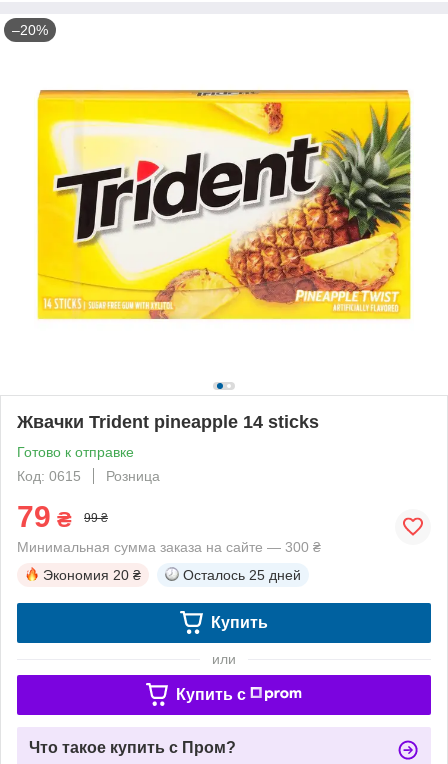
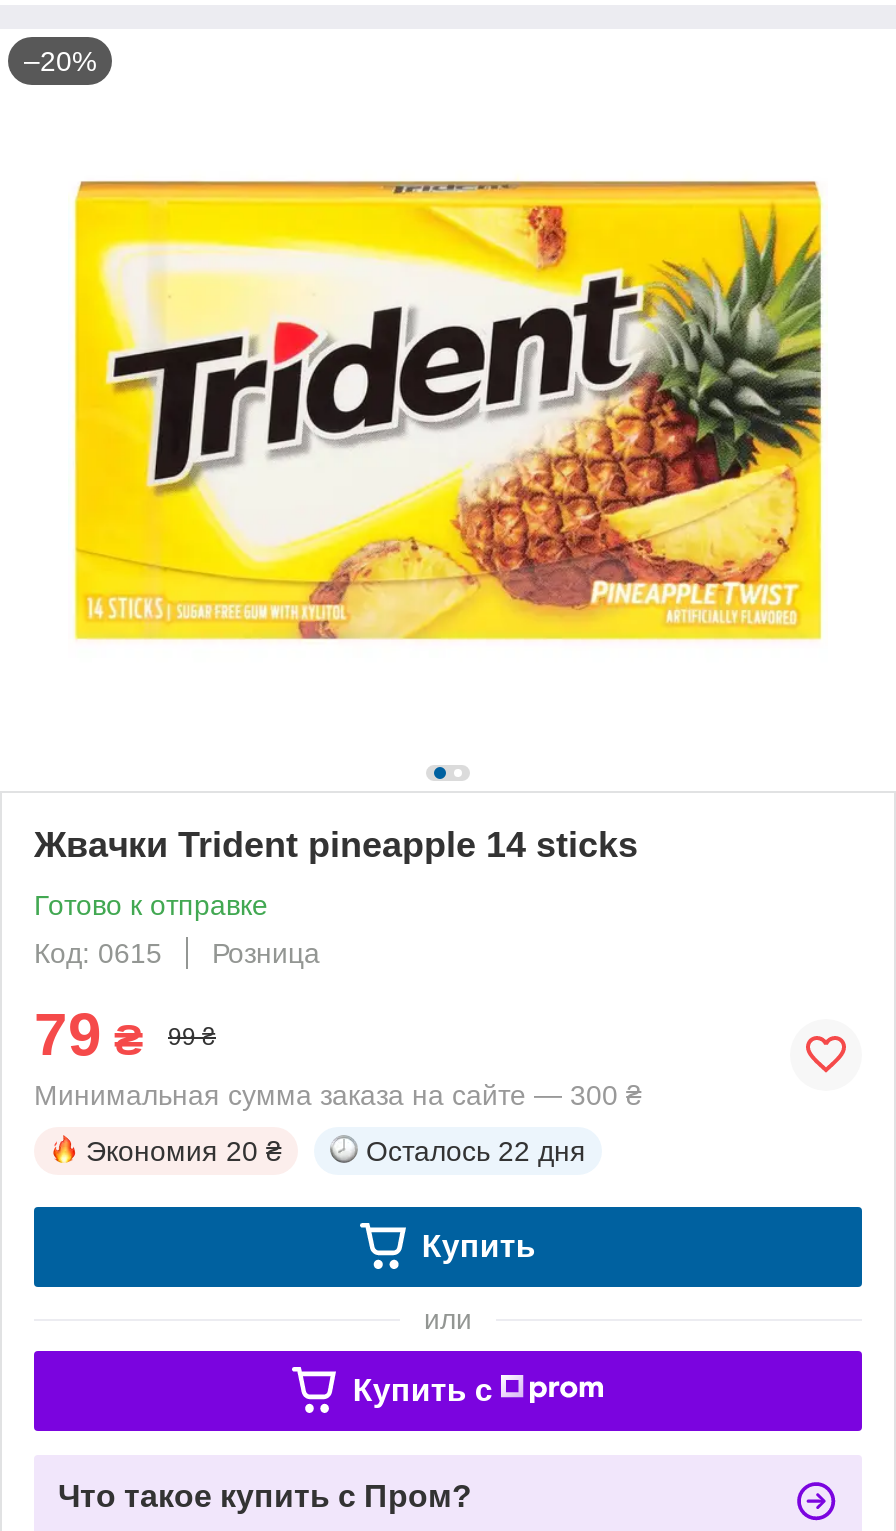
[183,567,301,583] Осталось 25 дней -> [366,1135,586,1167] Осталось 22 дня

